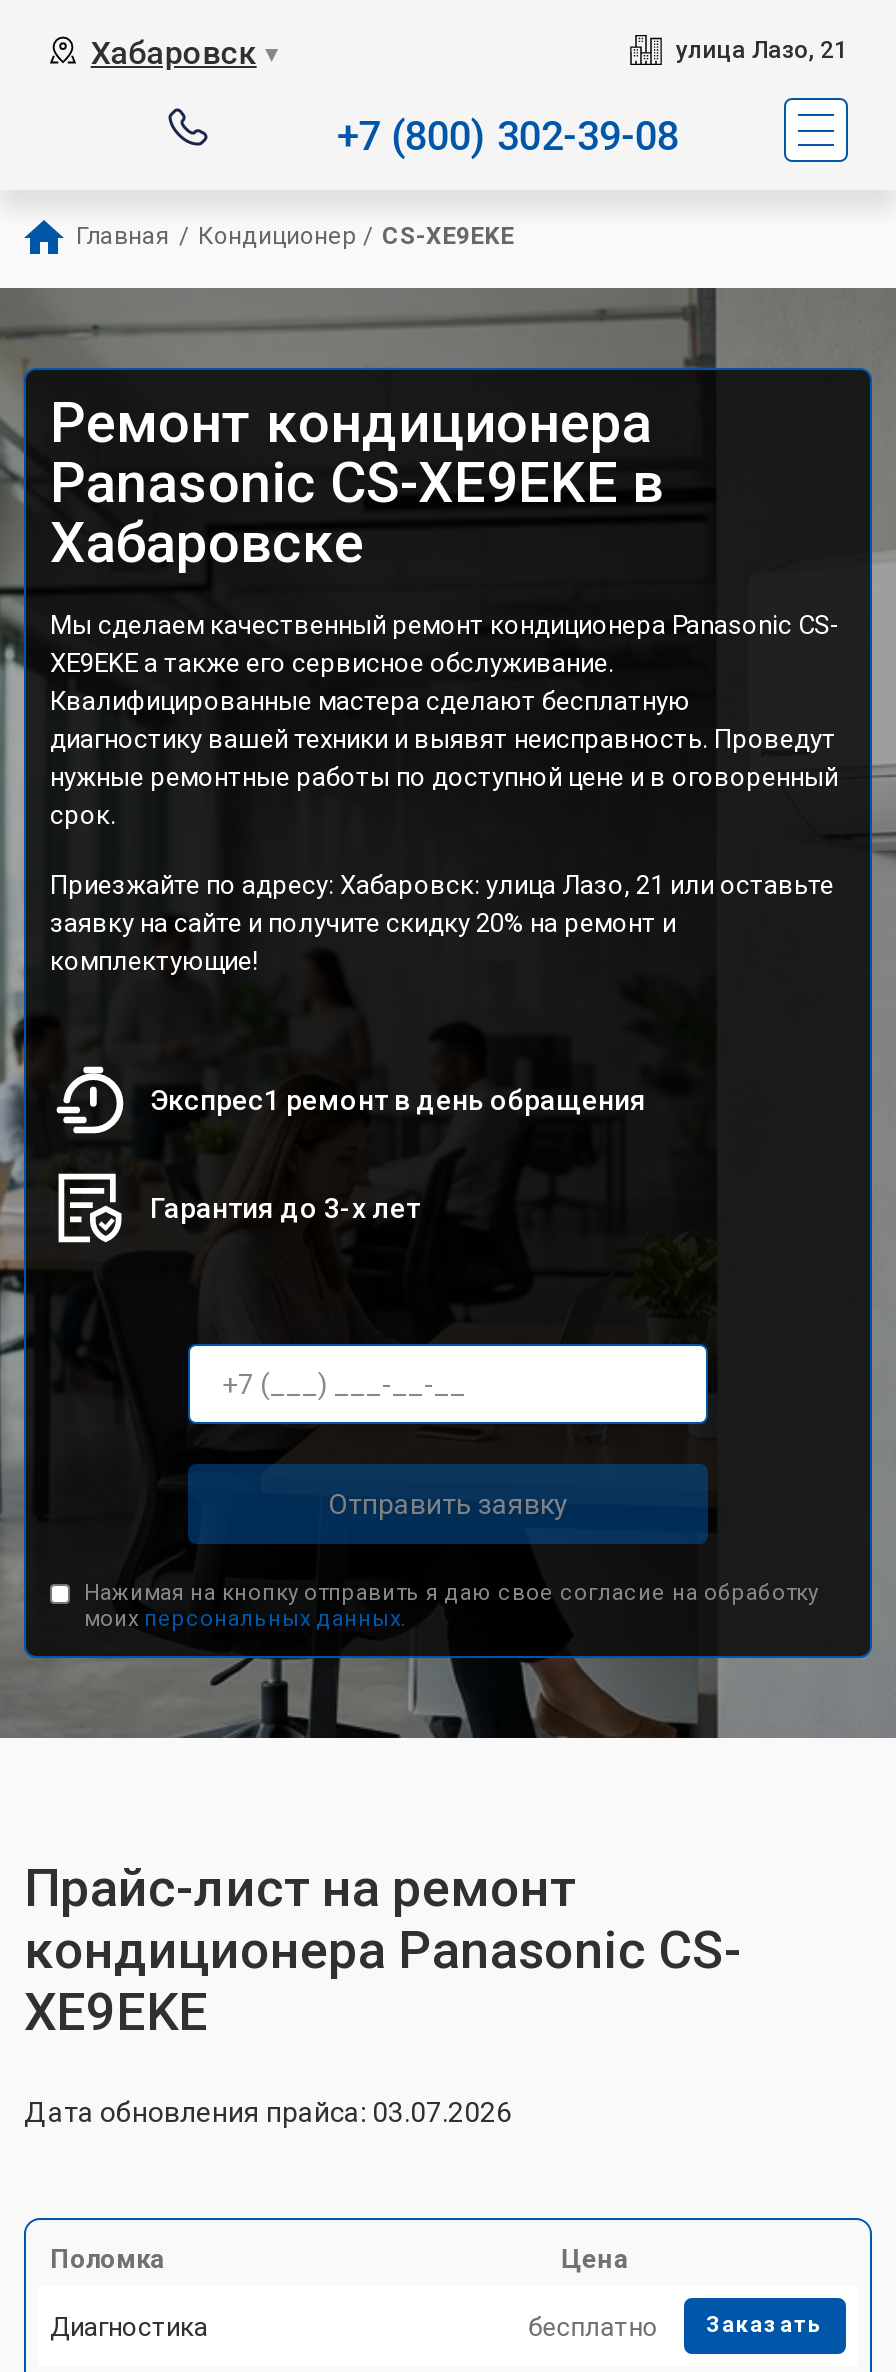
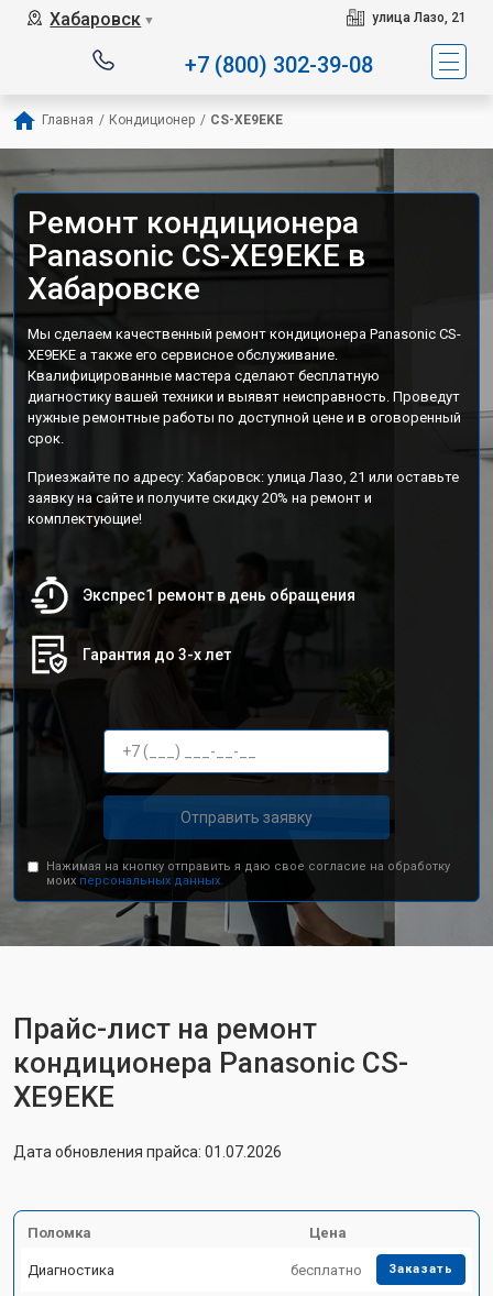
[24,2096,512,2128] Дата обновления прайса: 03.07.2026 -> [13,1143,282,1161] Дата обновления прайса: 01.07.2026

